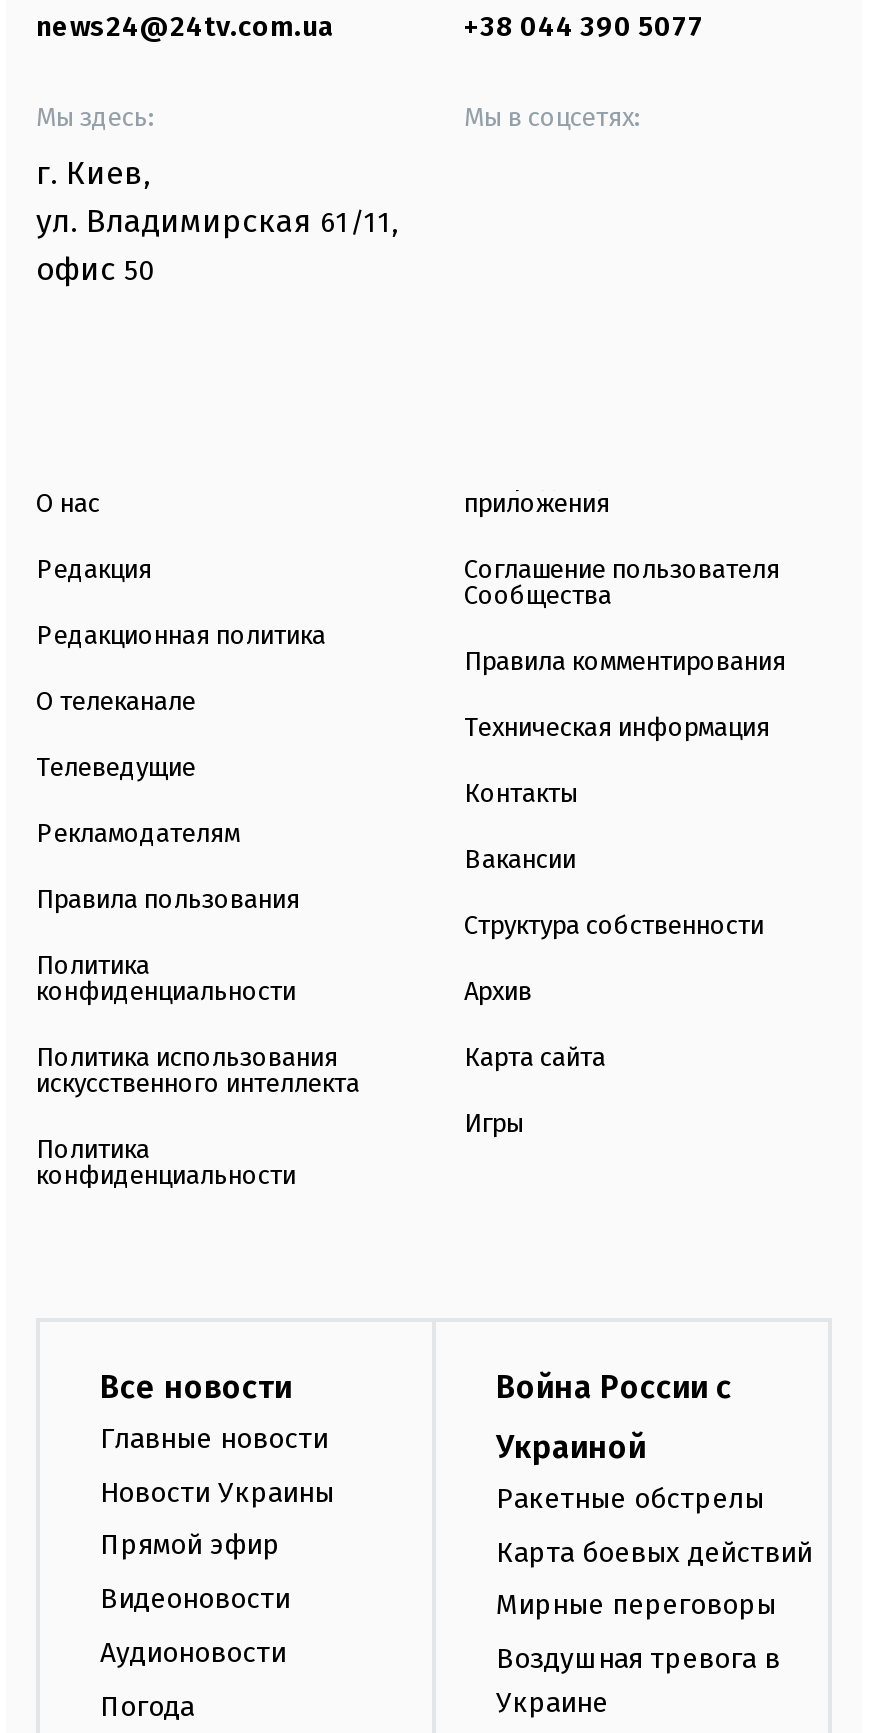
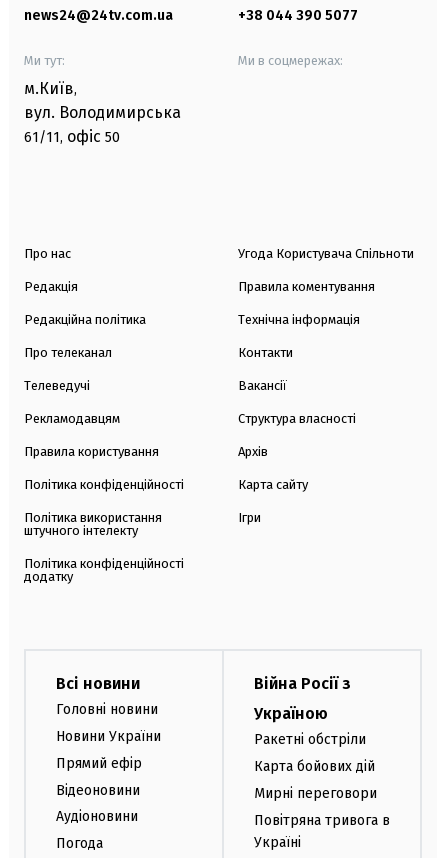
[36,101,398,287] Мы здесь: | г. Киев, | ул. Владимирская 61/11, | офис 50 -> [24,53,181,146] Ми тут: | м.Київ, | вул. Володимирська | 61/11, офіс 50
[464,101,640,131] Мы в соцсетях: -> [238,53,343,68] Ми в соцмережах:
[36,487,360,1189] О нас | Редакция | Редакционная политика | О телеканале | Телеведущие | Рекламодателям | Правила пользования | Политика | конфиденциальности | Политика использования | искусственного интеллекта | Политика | конфиденциальности -> [24,246,184,584] Про нас | Редакція | Редакційна політика | Про телеканал | Телеведучі | Рекламодавцям | Правила користування | Політика конфіденційності | Політика використання | штучного інтелекту | Політика конфіденційності | додатку
[464,487,786,1137] приложения | Соглашение пользователя | Сообщества | Правила комментирования | Техническая информация | Контакты | Вакансии | Структура собственности | Архив | Карта сайта | Игры -> [238,246,414,525] Угода Користувача Спільноти | Правила коментування | Технічна інформація | Контакти | Вакансії | Структура власності | Архів | Карта сайту | Ігри
[100,1367,334,1670] Все новости | Главные новости | Новости Украины | Прямой эфир | Видеоновости | Аудионовости -> [56,674,161,825] Всі новини | Головні новини | Новини України | Прямий ефір | Відеоновини | Аудіоновини
[496,1367,732,1405] Война России с -> [254,674,351,693] Війна Росії з
[496,1427,764,1515] Украиной | Ракетные обстрелы -> [254,704,366,748] Україною | Ракетні обстріли
[496,1535,812,1569] Карта боевых действий -> [254,758,375,775] Карта бойових дій
[496,1588,776,1622] Мирные переговоры -> [254,785,377,802] Мирні переговори
[496,1642,780,1720] Воздушная тревога в | Украине -> [254,811,390,850] Повітряна тривога в | Україні

